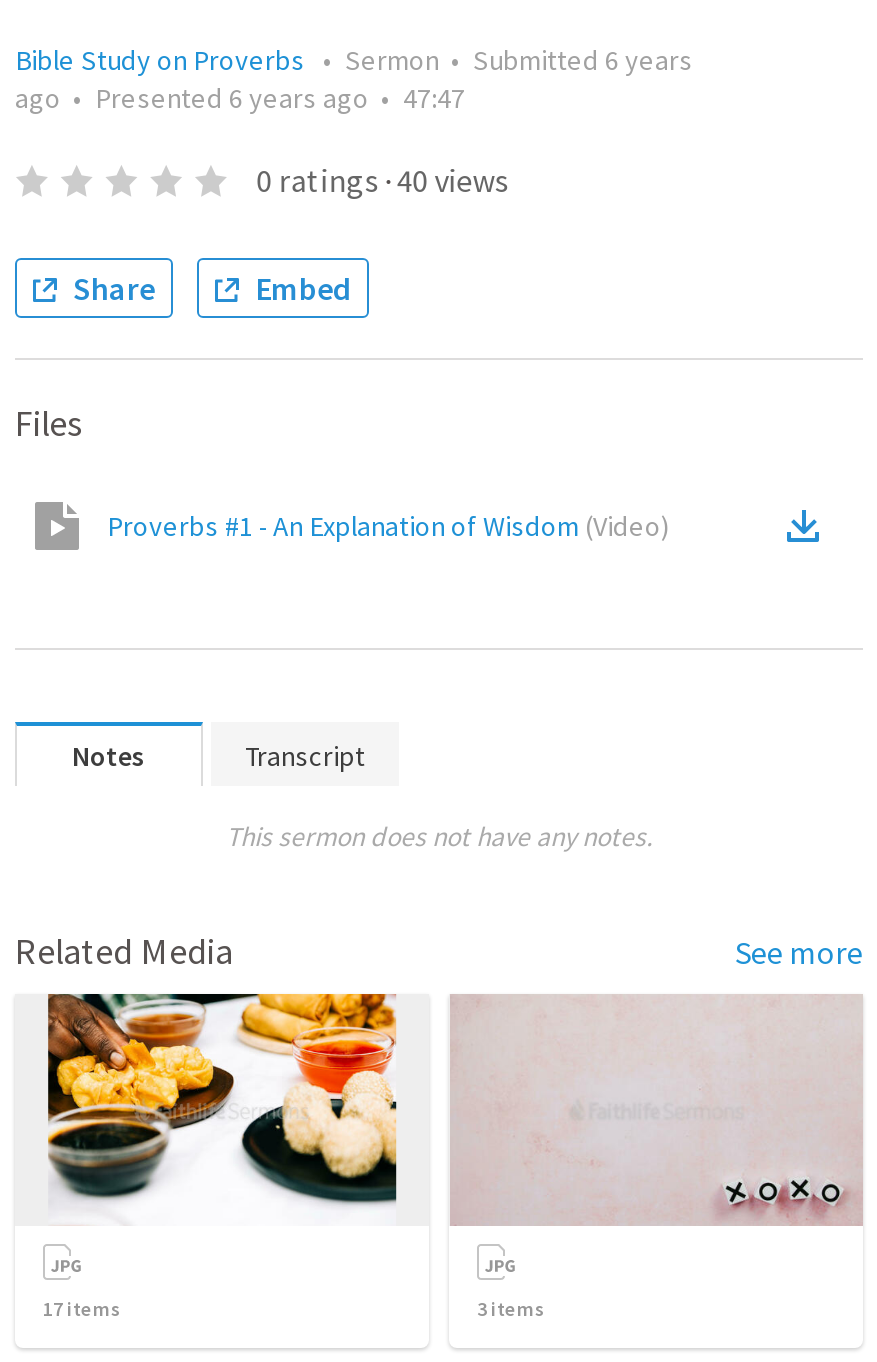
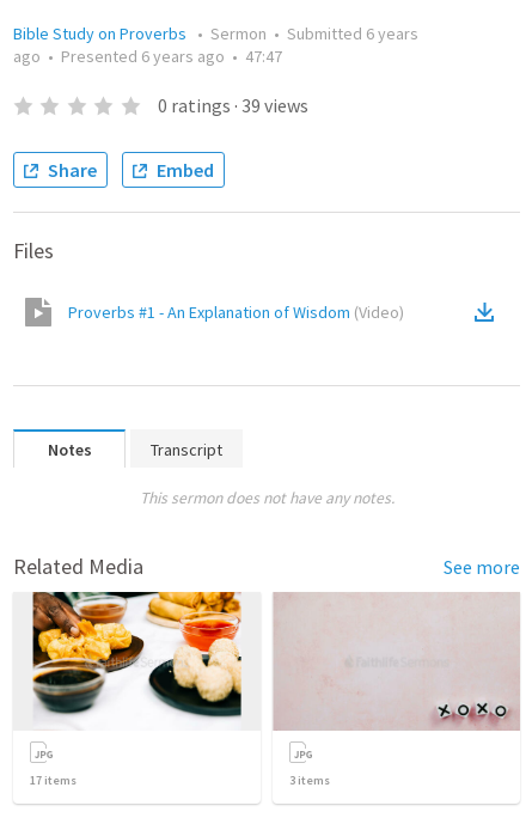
[256,160,508,200] 0 ratings · 40 views -> [157,93,308,117] 0 ratings · 39 views

